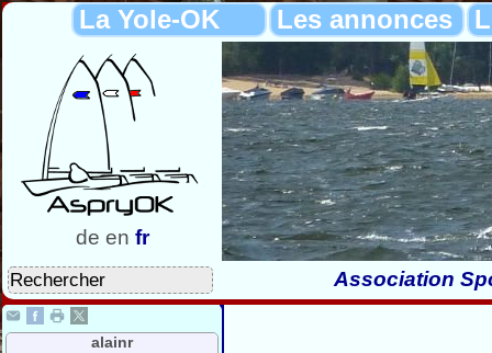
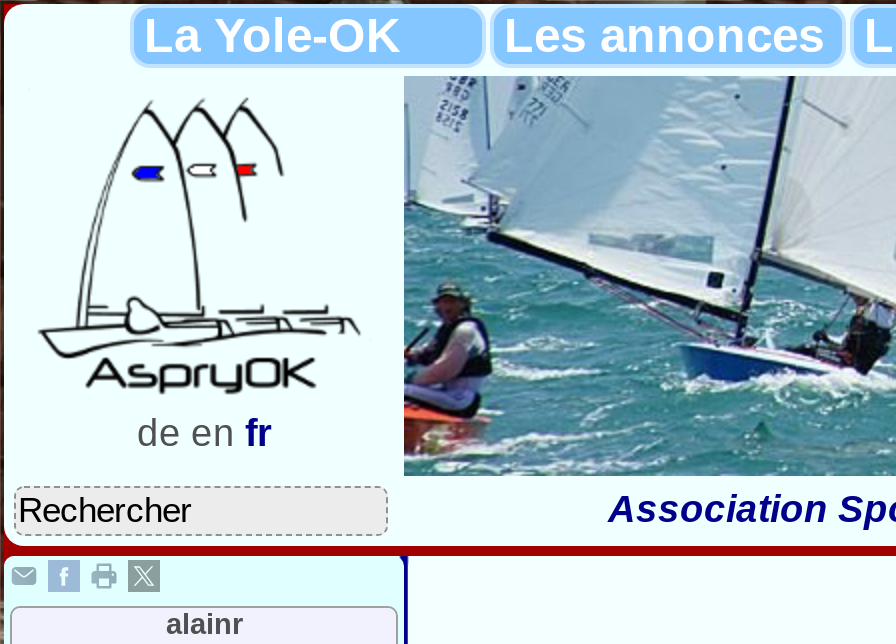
[221,41,489,261] [image] -> [402,74,890,476] [image]

